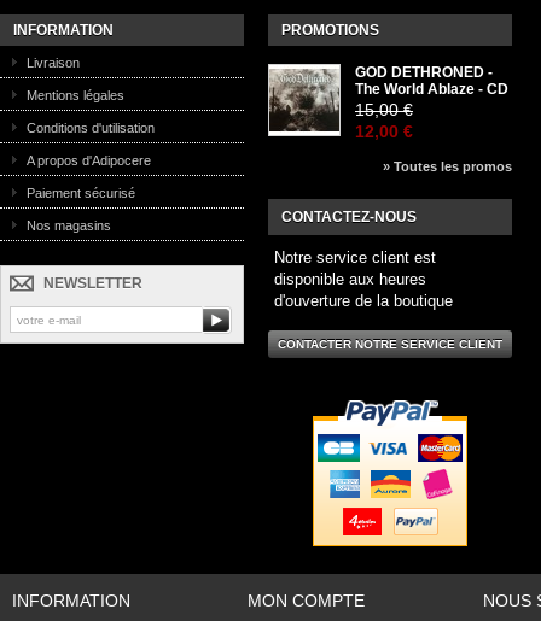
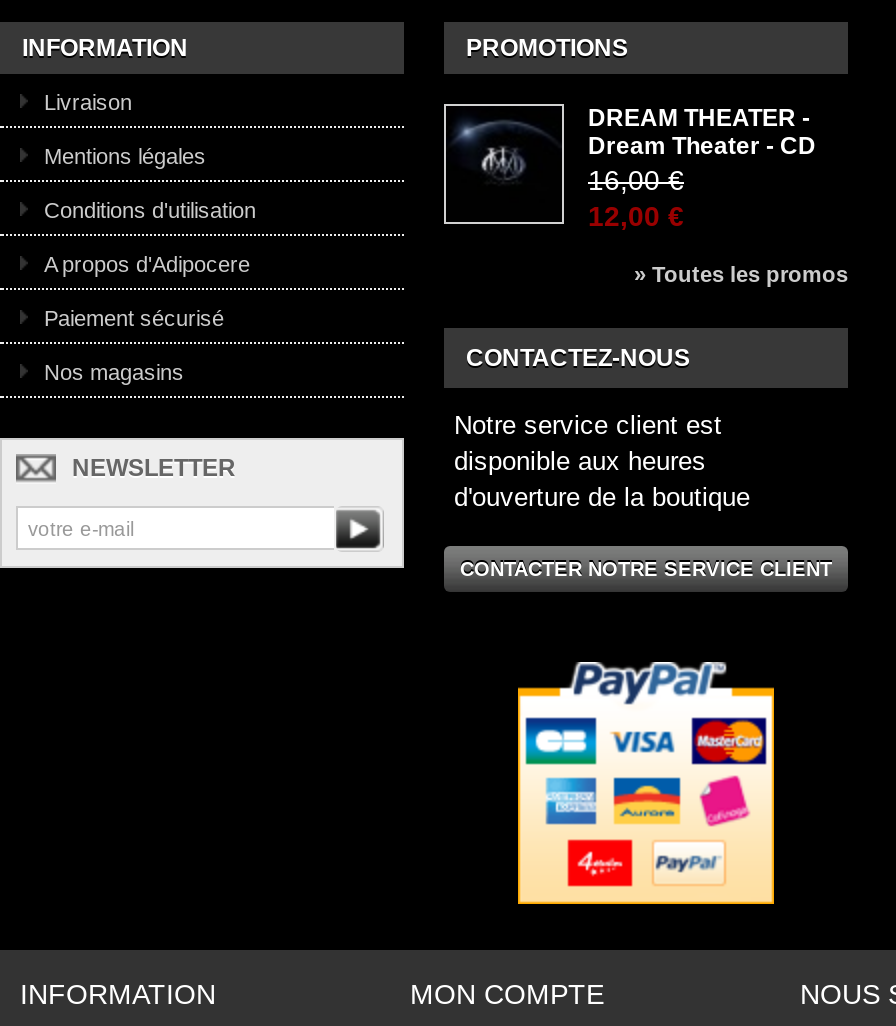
[268,64,508,136] [image] | GOD DETHRONED - | The World Ablaze - CD | 15,00 € -> [446,104,816,222] [image] | DREAM THEATER - | Dream Theater - CD | 16,00 €

